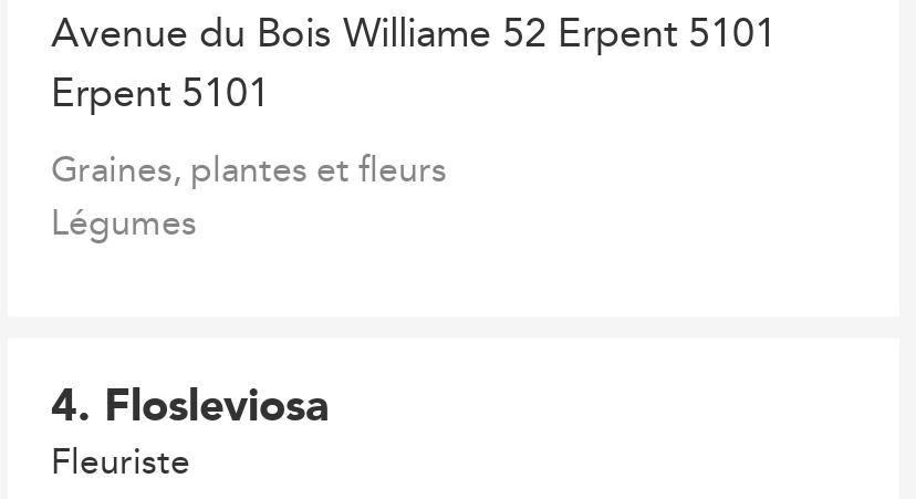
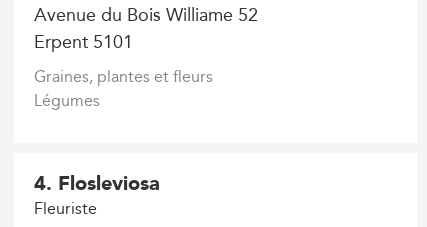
[51,0,777,62] Avenue du Bois Williame 52 Erpent 5101 -> [33,0,257,28] Avenue du Bois Williame 52

